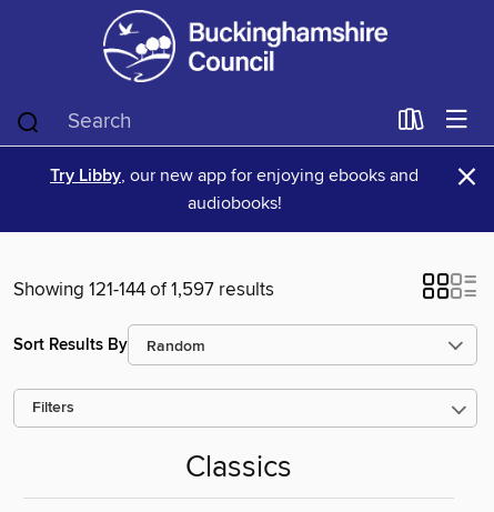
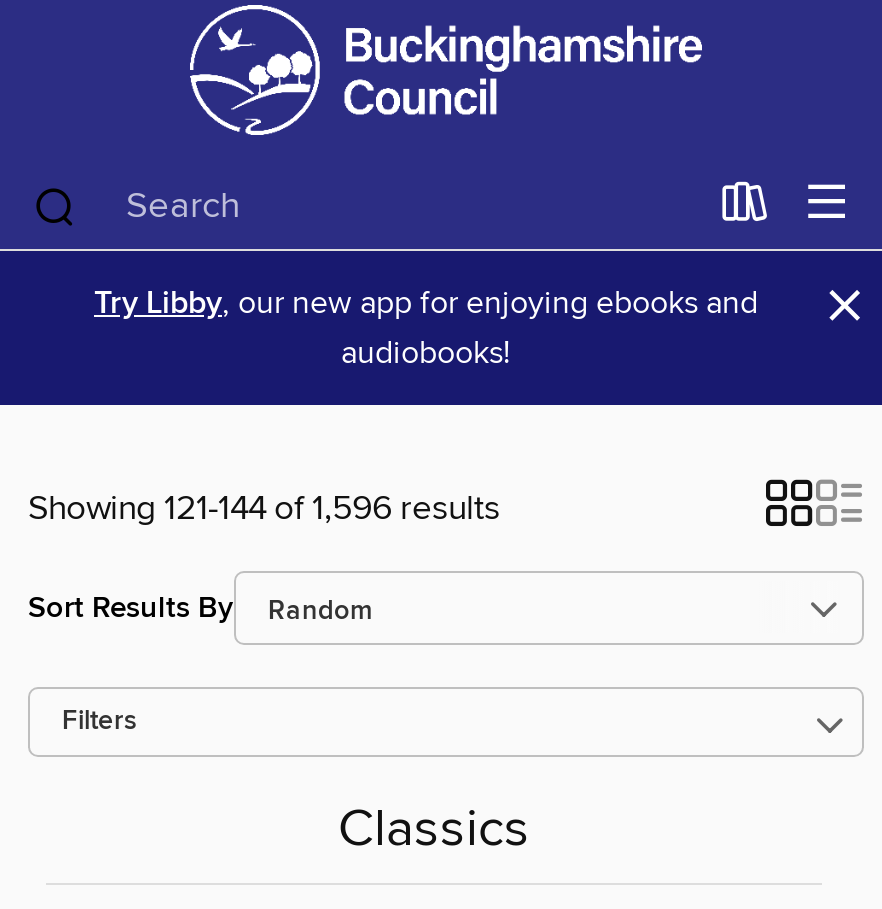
[13,278,274,302] Showing 121-144 of 1,597 results -> [28,487,500,531] Showing 121-144 of 1,596 results

